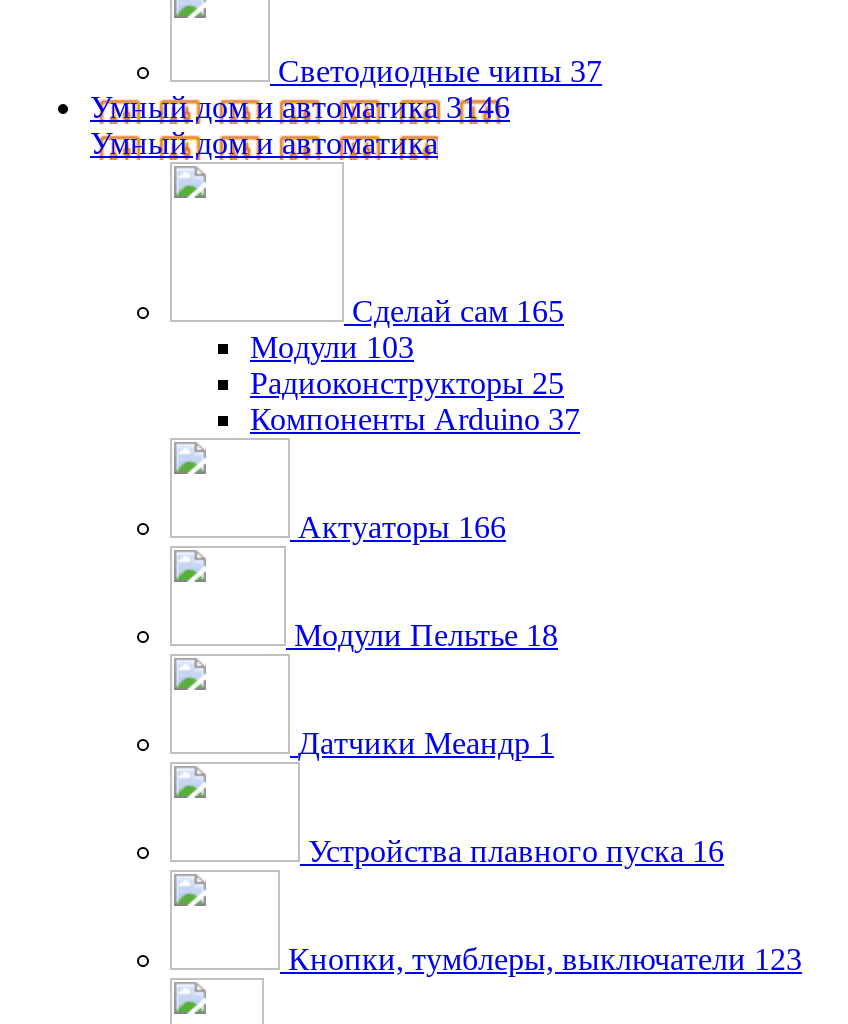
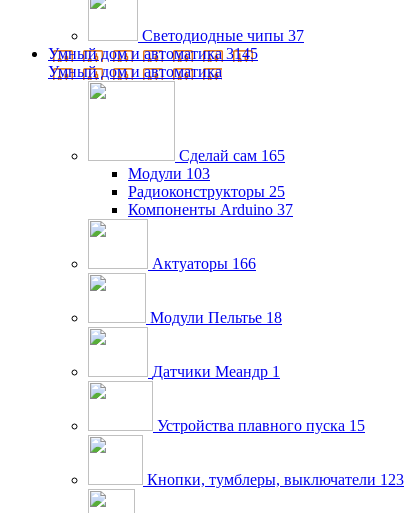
[90,91,510,125] Умный дом и автоматика 3146 -> [48,45,258,62] Умный дом и автоматика 3145
[308,835,724,869] Устройства плавного пуска 16 -> [157,417,365,434] Устройства плавного пуска 15

